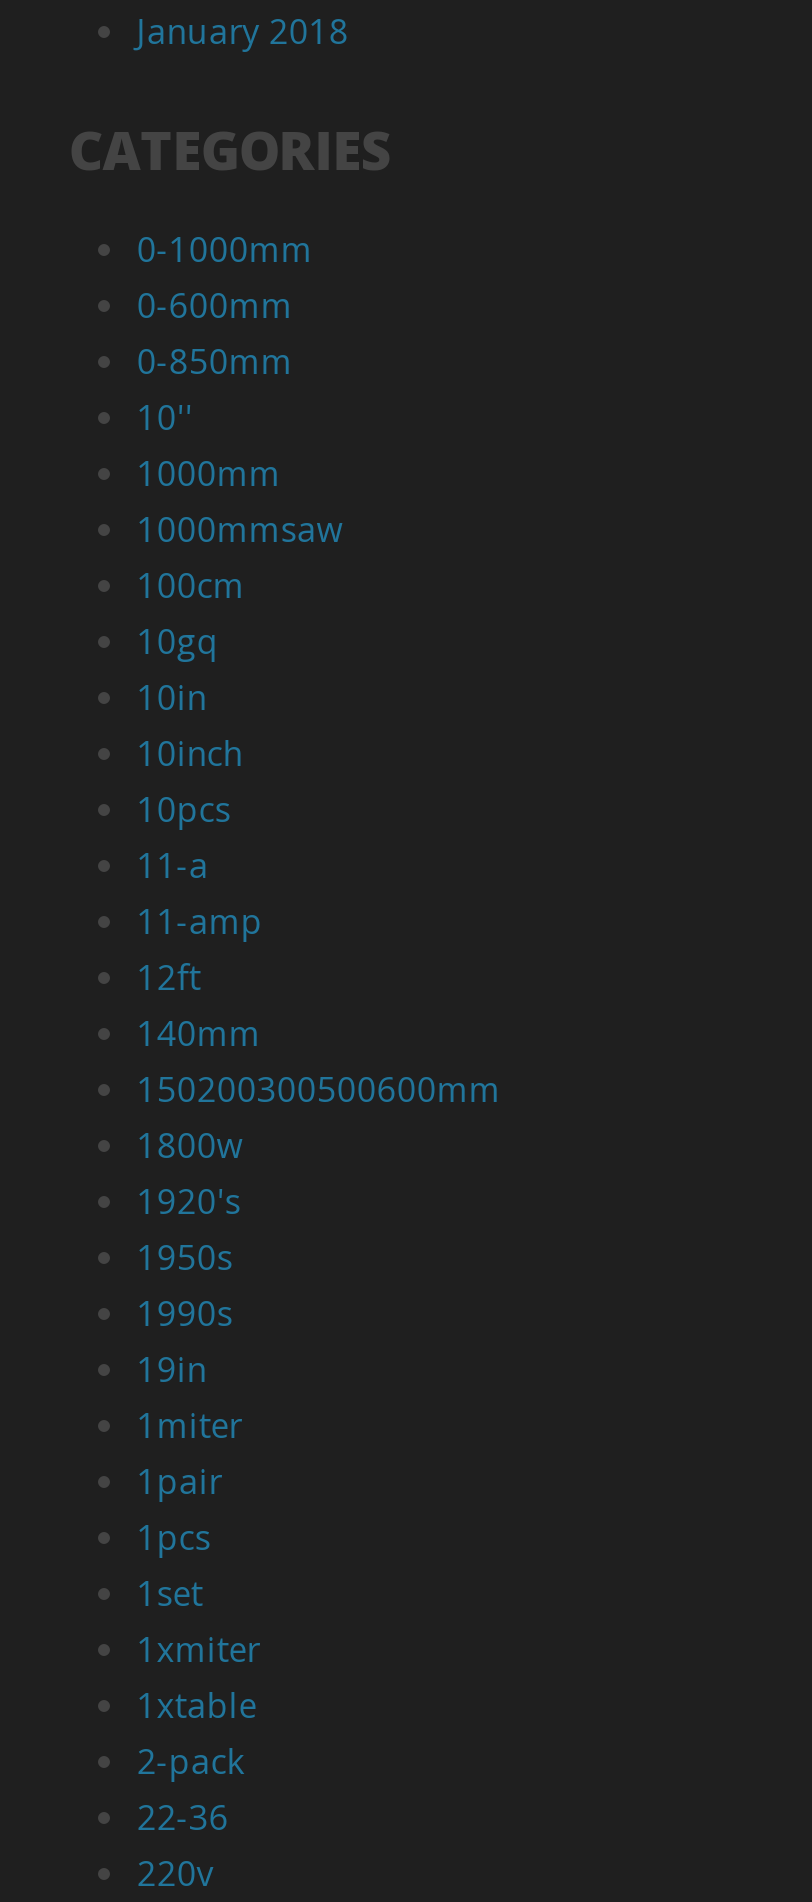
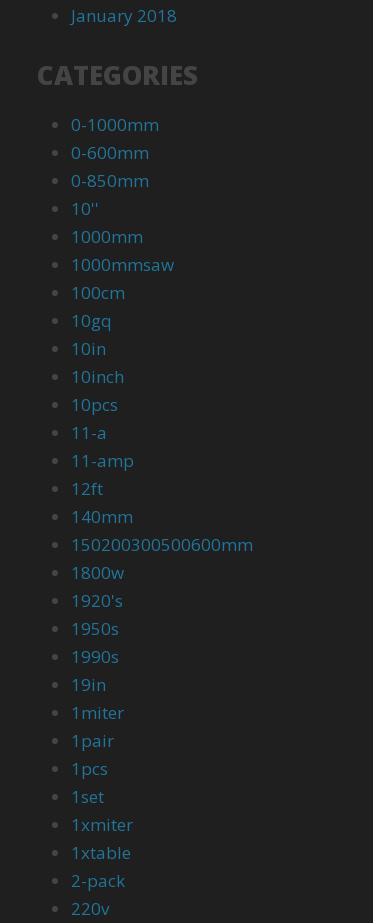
[136,1794,228,1840] 22-36 -> none

